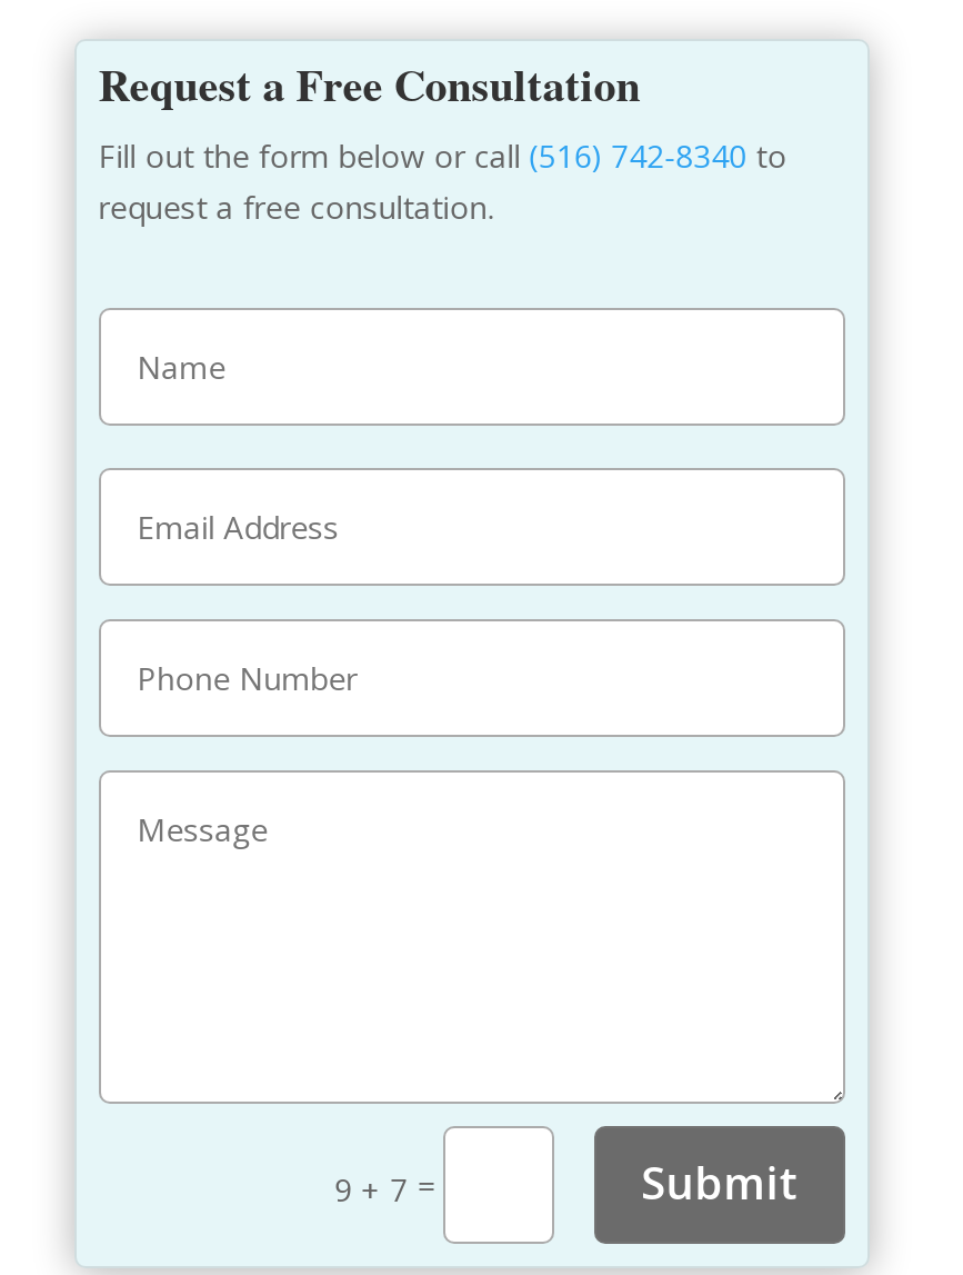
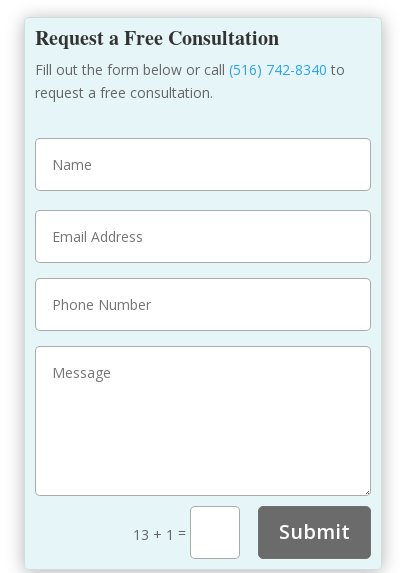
[335,1163,444,1210] 9 + 7 = -> [133,523,190,544] 13 + 1 =

